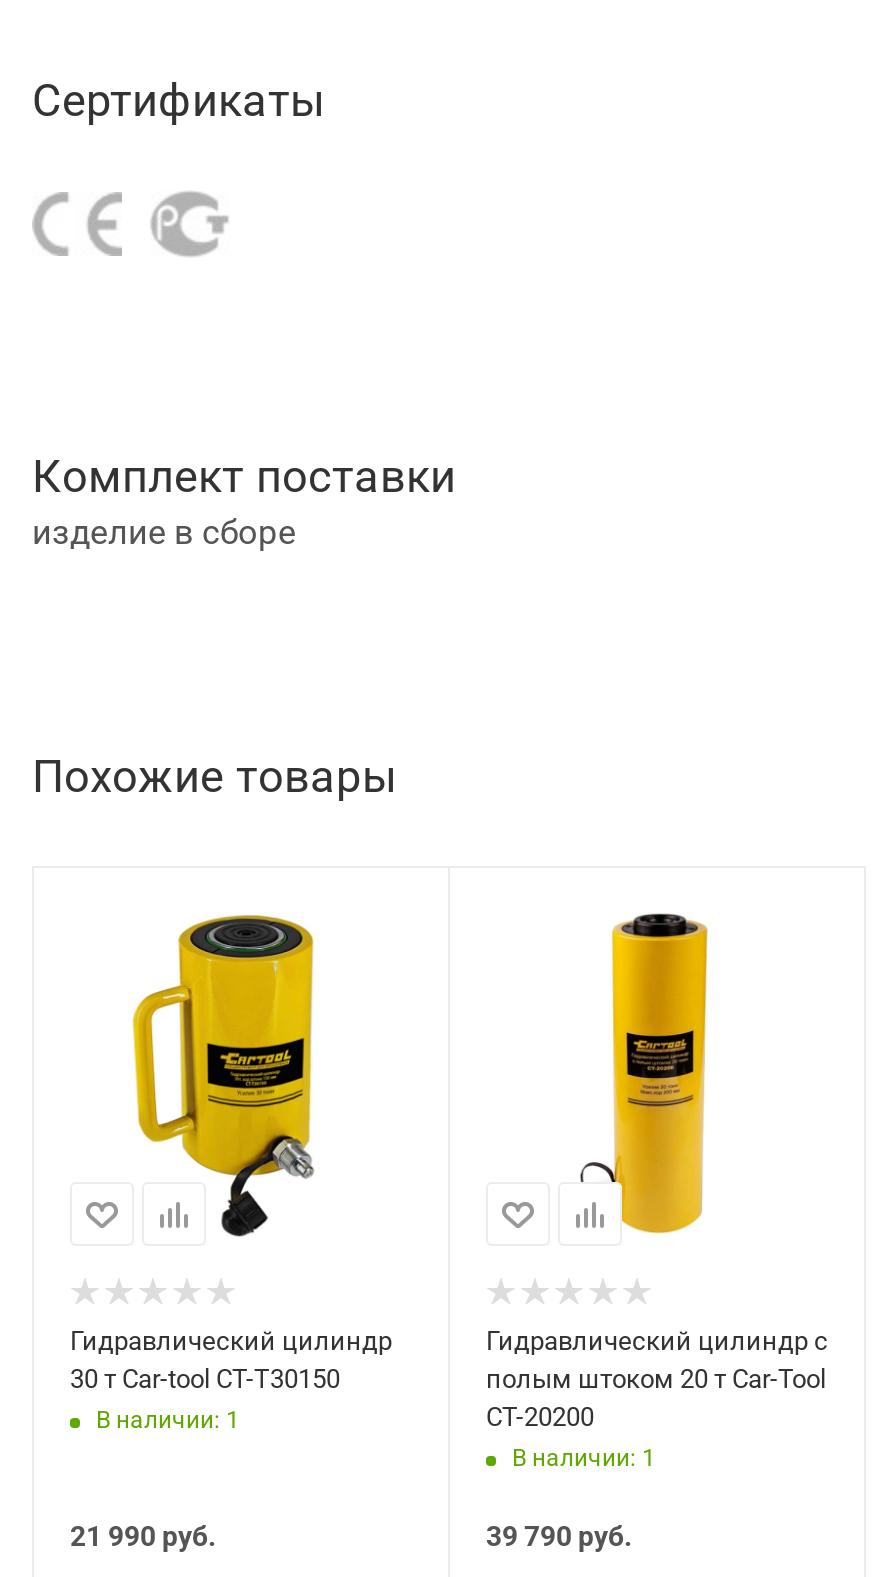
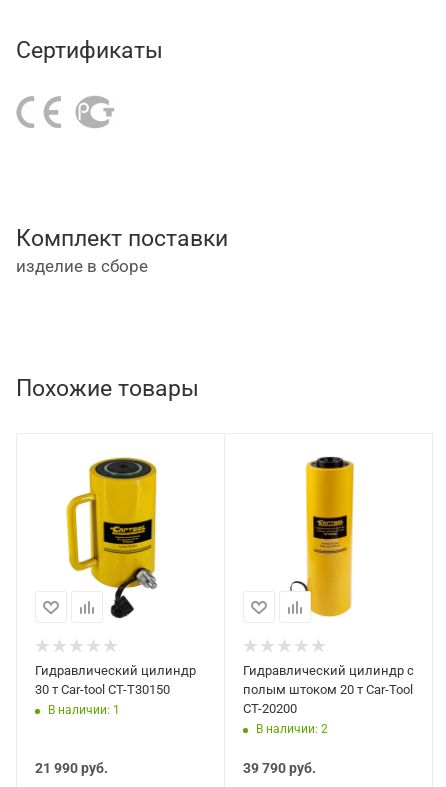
[512,1444,656,1472] В наличии: 1 -> [256,722,328,736] В наличии: 2

